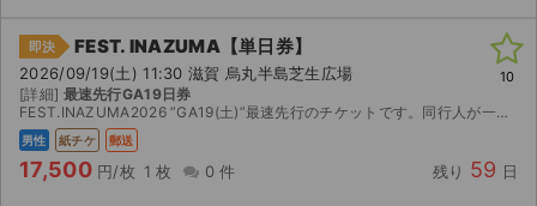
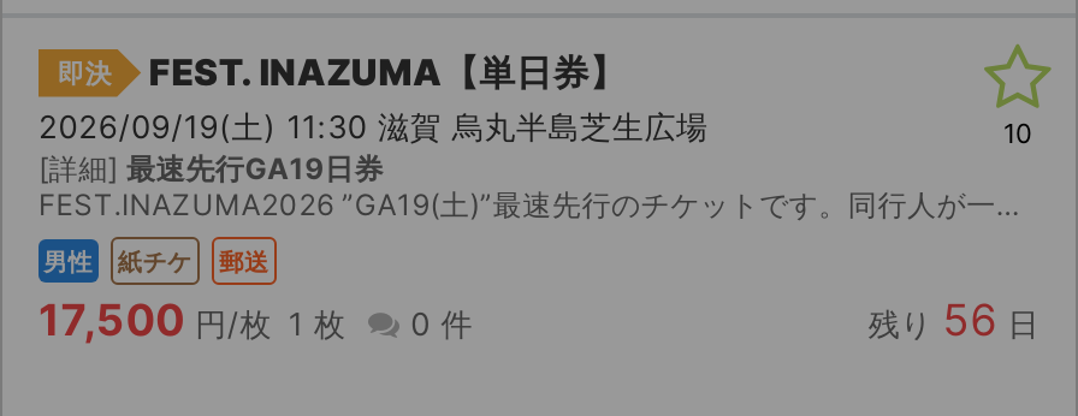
[432,157,518,182] 残り 59 日 -> [868,294,1039,344] 残り 56 日

